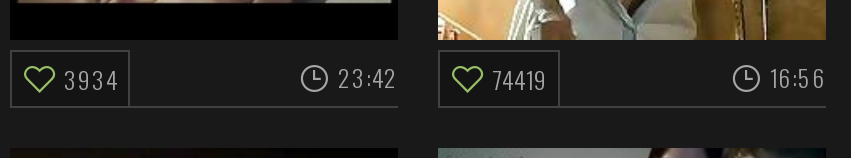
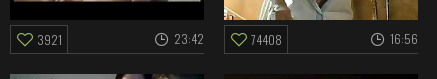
[64,62,118,96] 3934 -> [37,31,62,48] 3921
[492,62,548,96] 74419 -> [251,31,282,48] 74408

